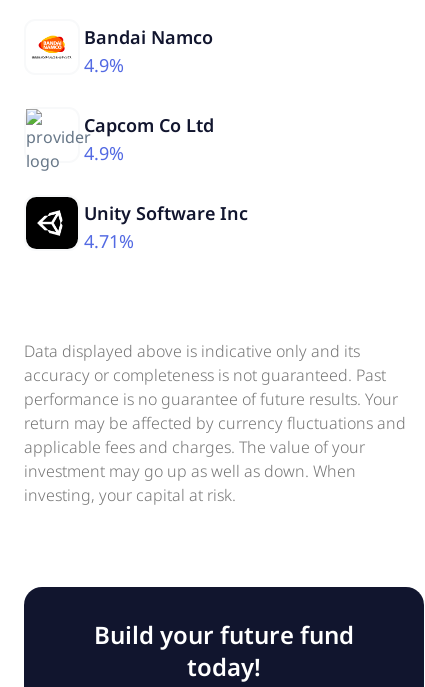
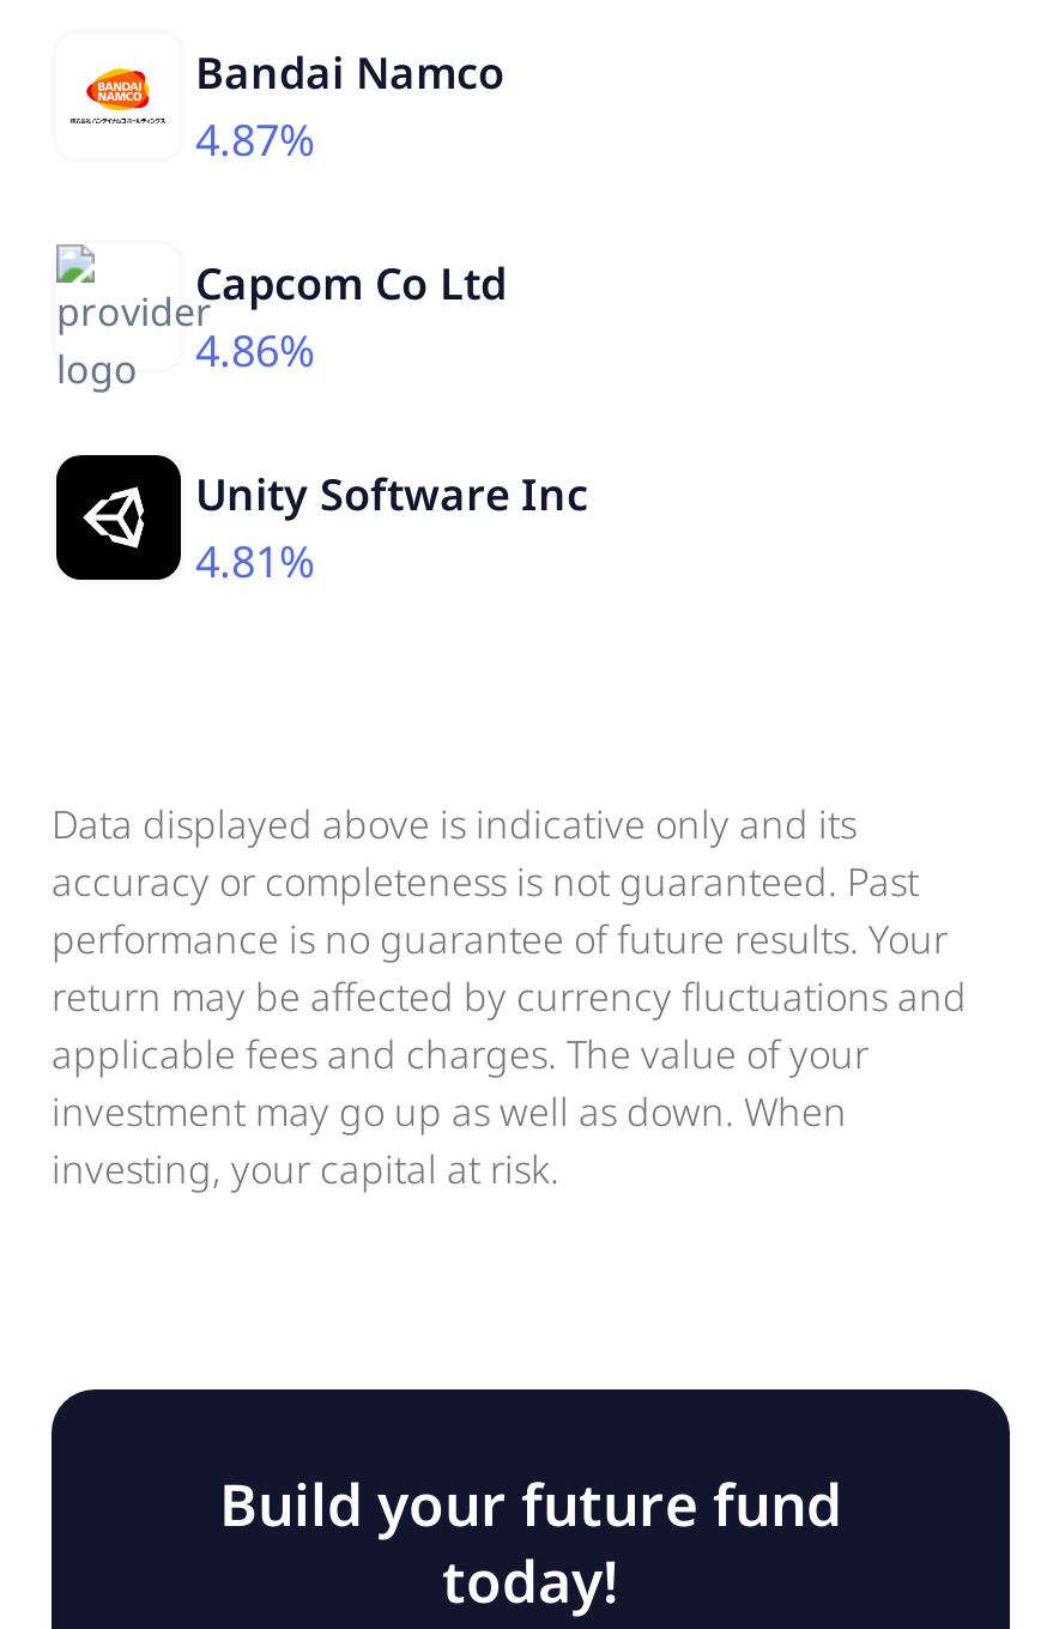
[84,53,124,77] 4.9% -> [195,109,315,167] 4.87%
[84,141,124,165] 4.9% -> [195,320,315,378] 4.86%
[84,229,134,253] 4.71% -> [195,531,315,588] 4.81%

